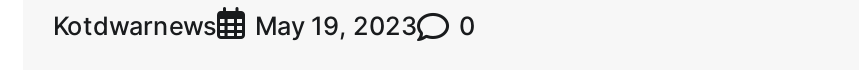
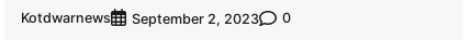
[53,10,475,41] Kotdwarnews May 19, 2023 0 -> [21,10,291,27] Kotdwarnews September 2, 2023 0

